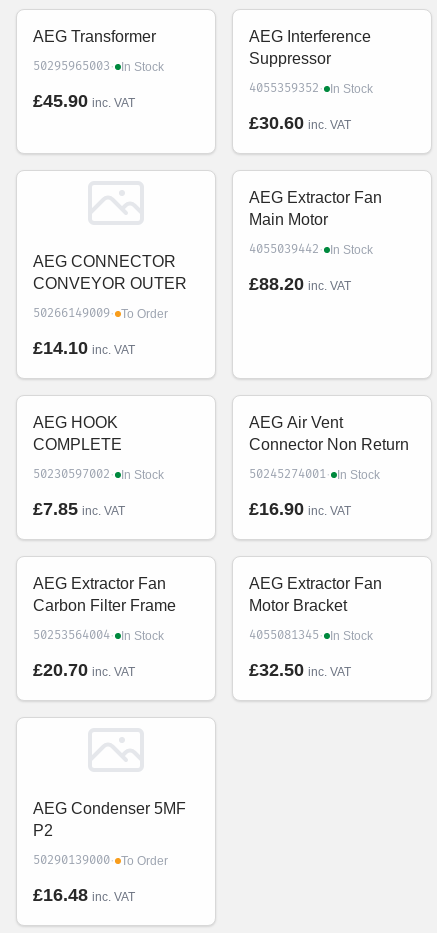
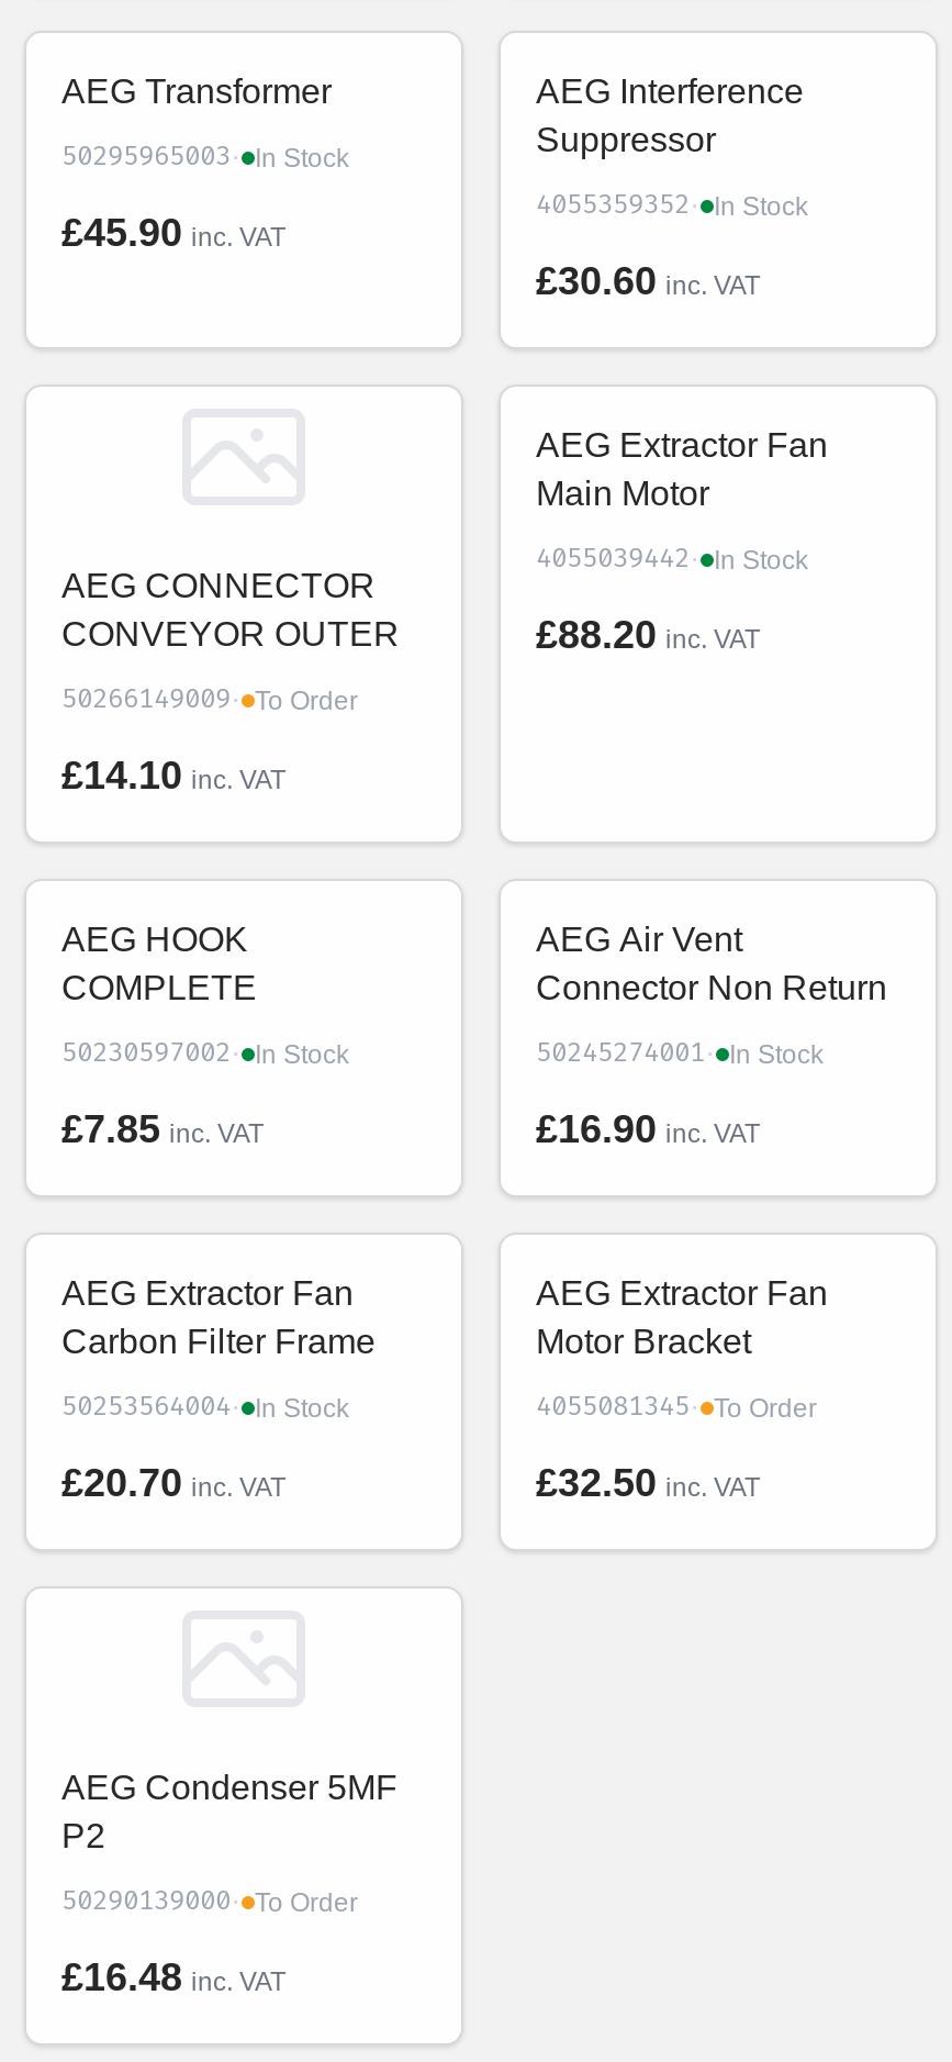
[249,627,373,643] 4055081345· In Stock -> [536,1389,817,1424] 4055081345· To Order

